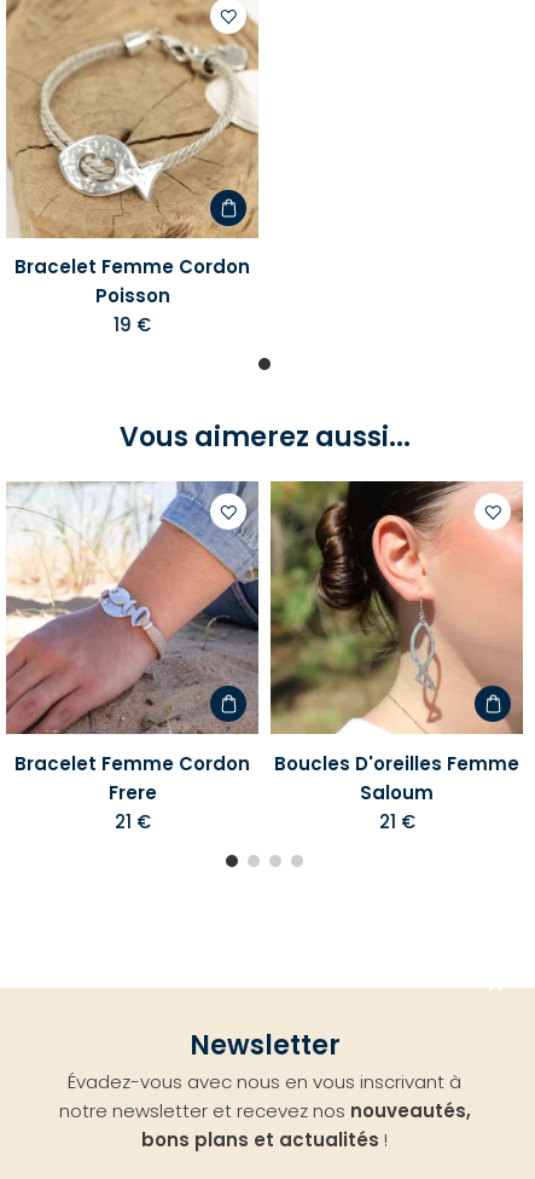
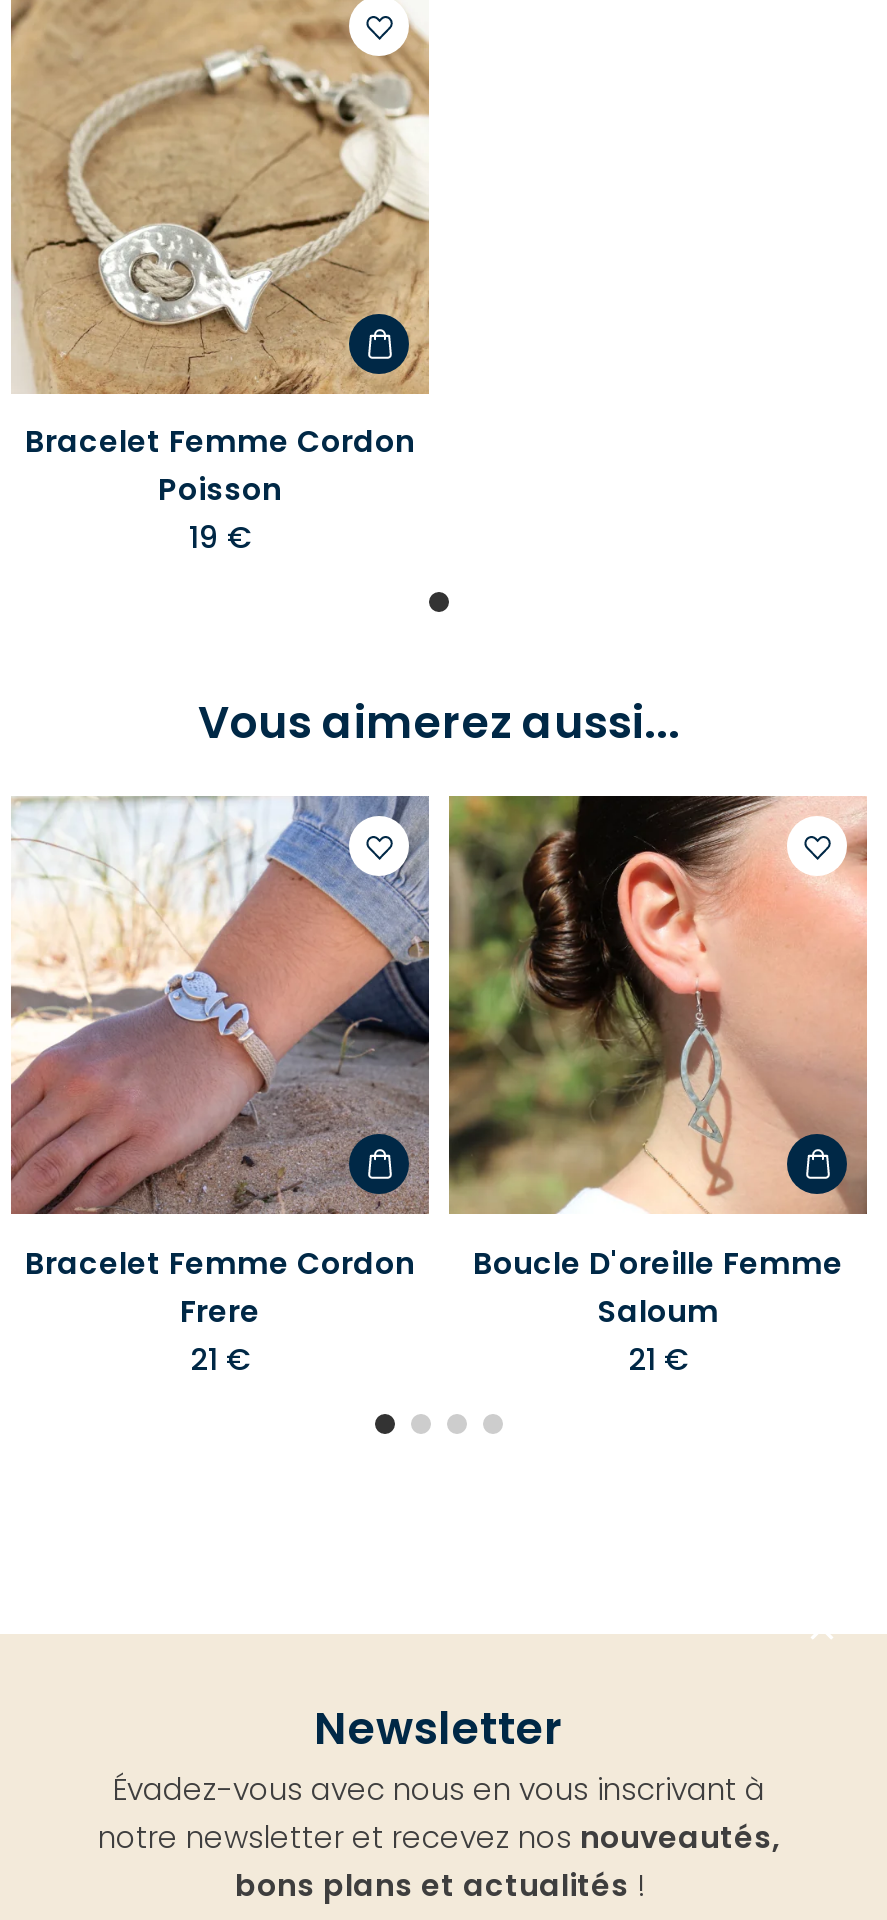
[274,750,519,776] Boucles D'oreilles Femme -> [473,1241,843,1283] Boucle D'oreille Femme

